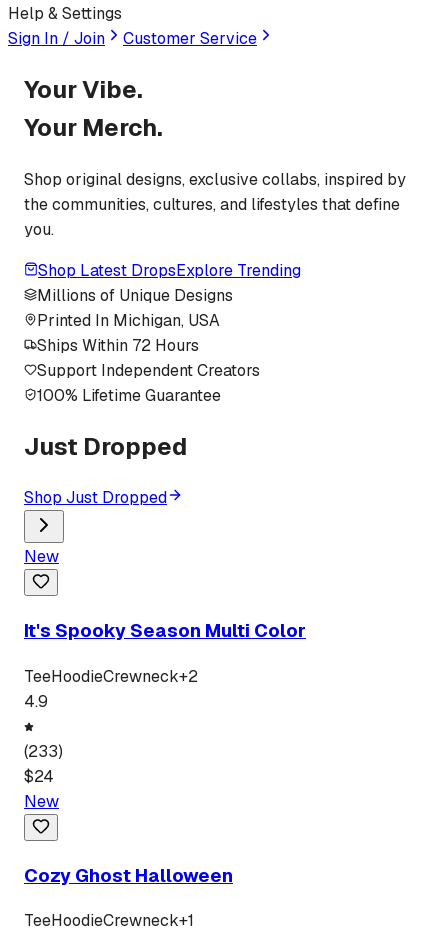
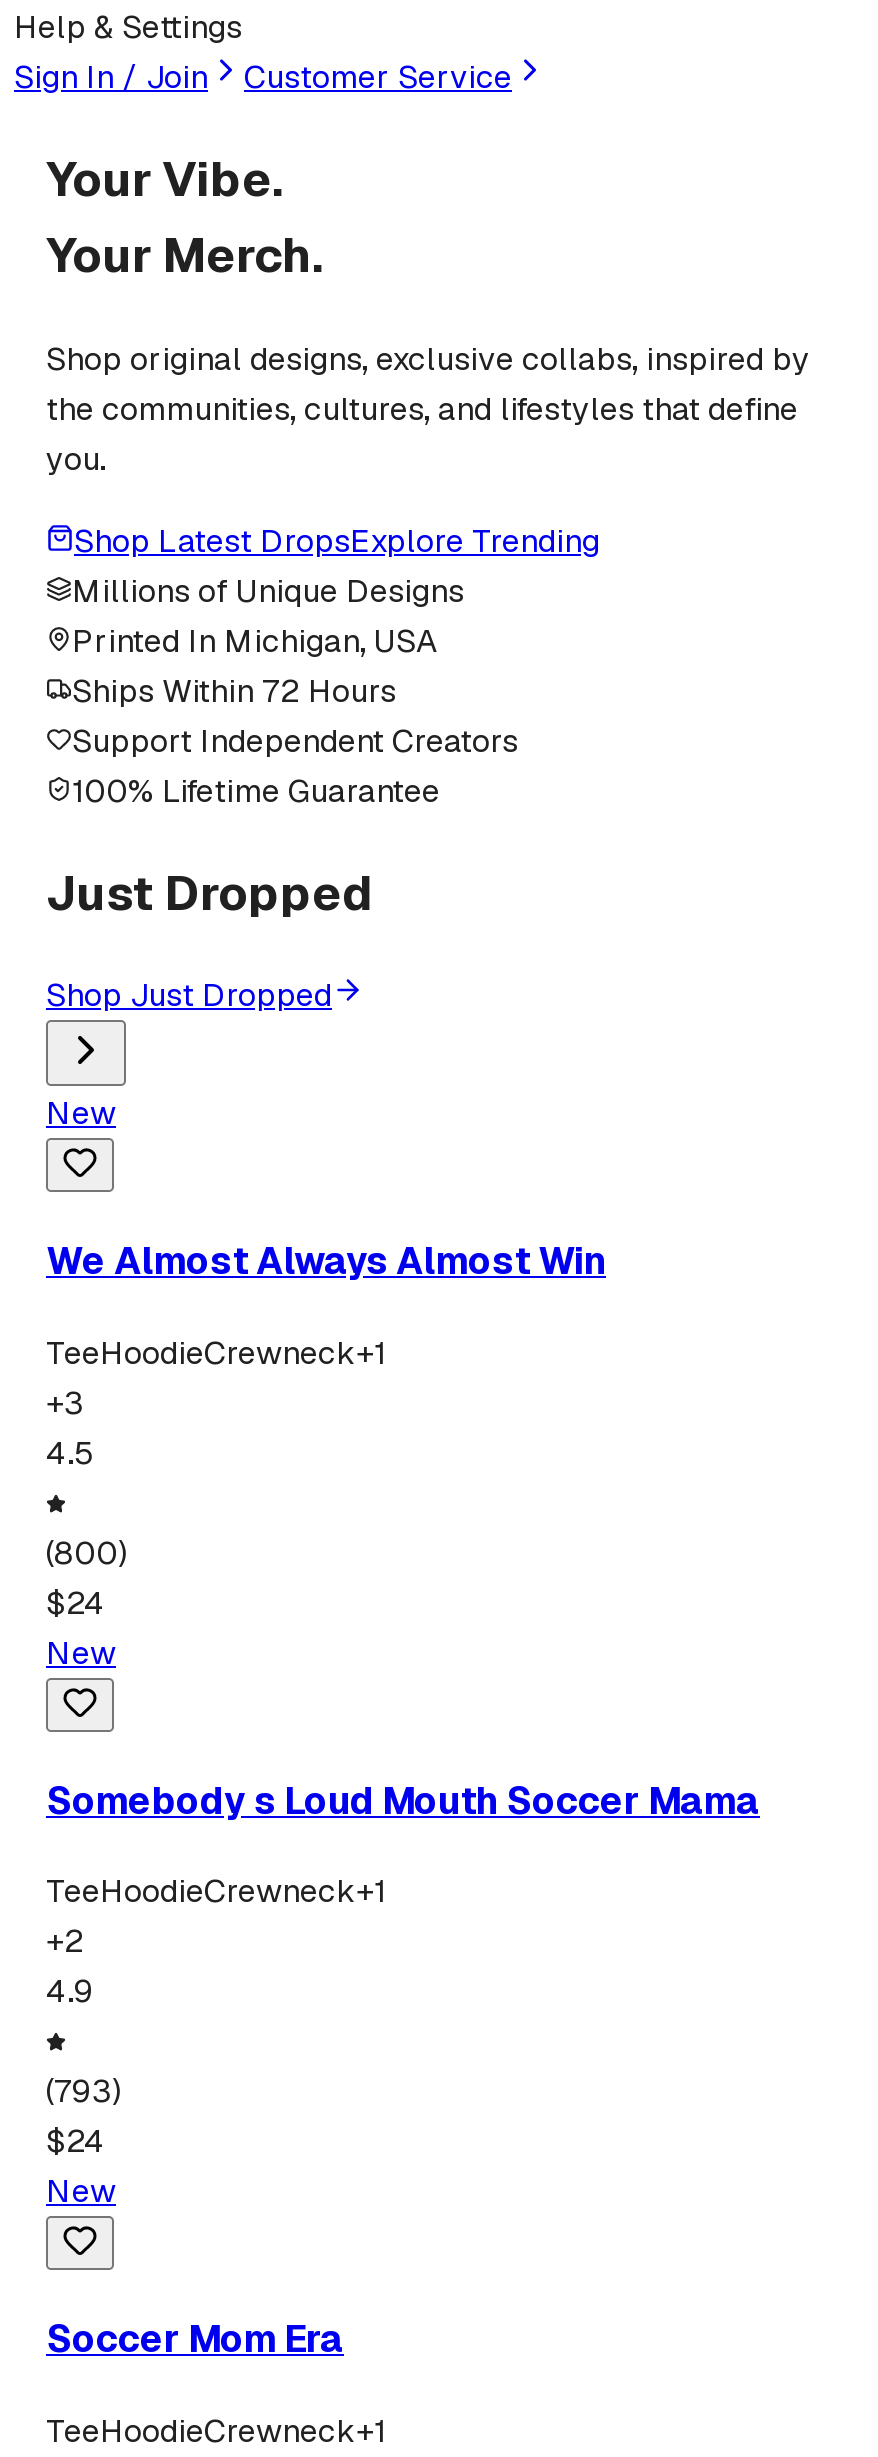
[24,618,306,643] It's Spooky Season Multi Color -> [46,1236,606,1286] We Almost Always Almost Win
[24,666,198,712] TeeHoodieCrewneck+2 | 4.9 -> [46,1332,386,1474] TeeHoodieCrewneck+1 | +3 | 4.5
[24,741,63,762] (233) -> [46,1532,128,1574] (800)
[24,863,233,888] Cozy Ghost Halloween -> [46,1775,760,2364] Somebody s Loud Mouth Soccer Mama | TeeHoodieCrewneck+1 | +2 | 4.9 | (793) | $24 | New | Soccer Mom Era

